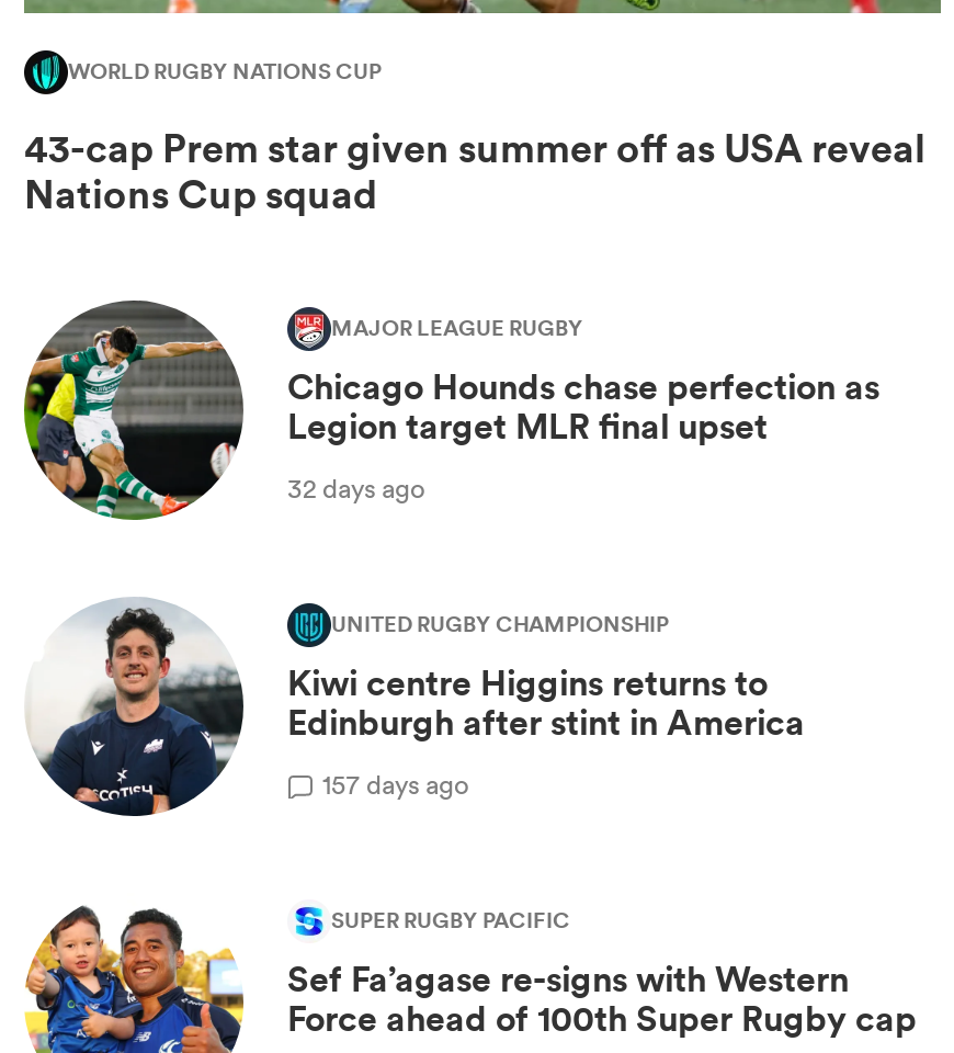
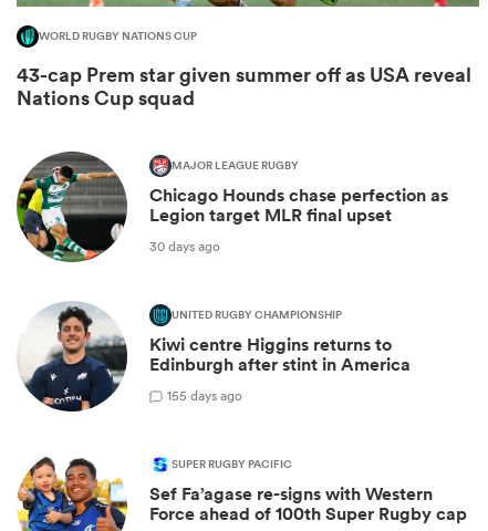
[287,469,425,506] 32 days ago -> [149,236,220,255] 30 days ago
[322,765,469,802] 157 days ago -> [167,386,242,404] 155 days ago

